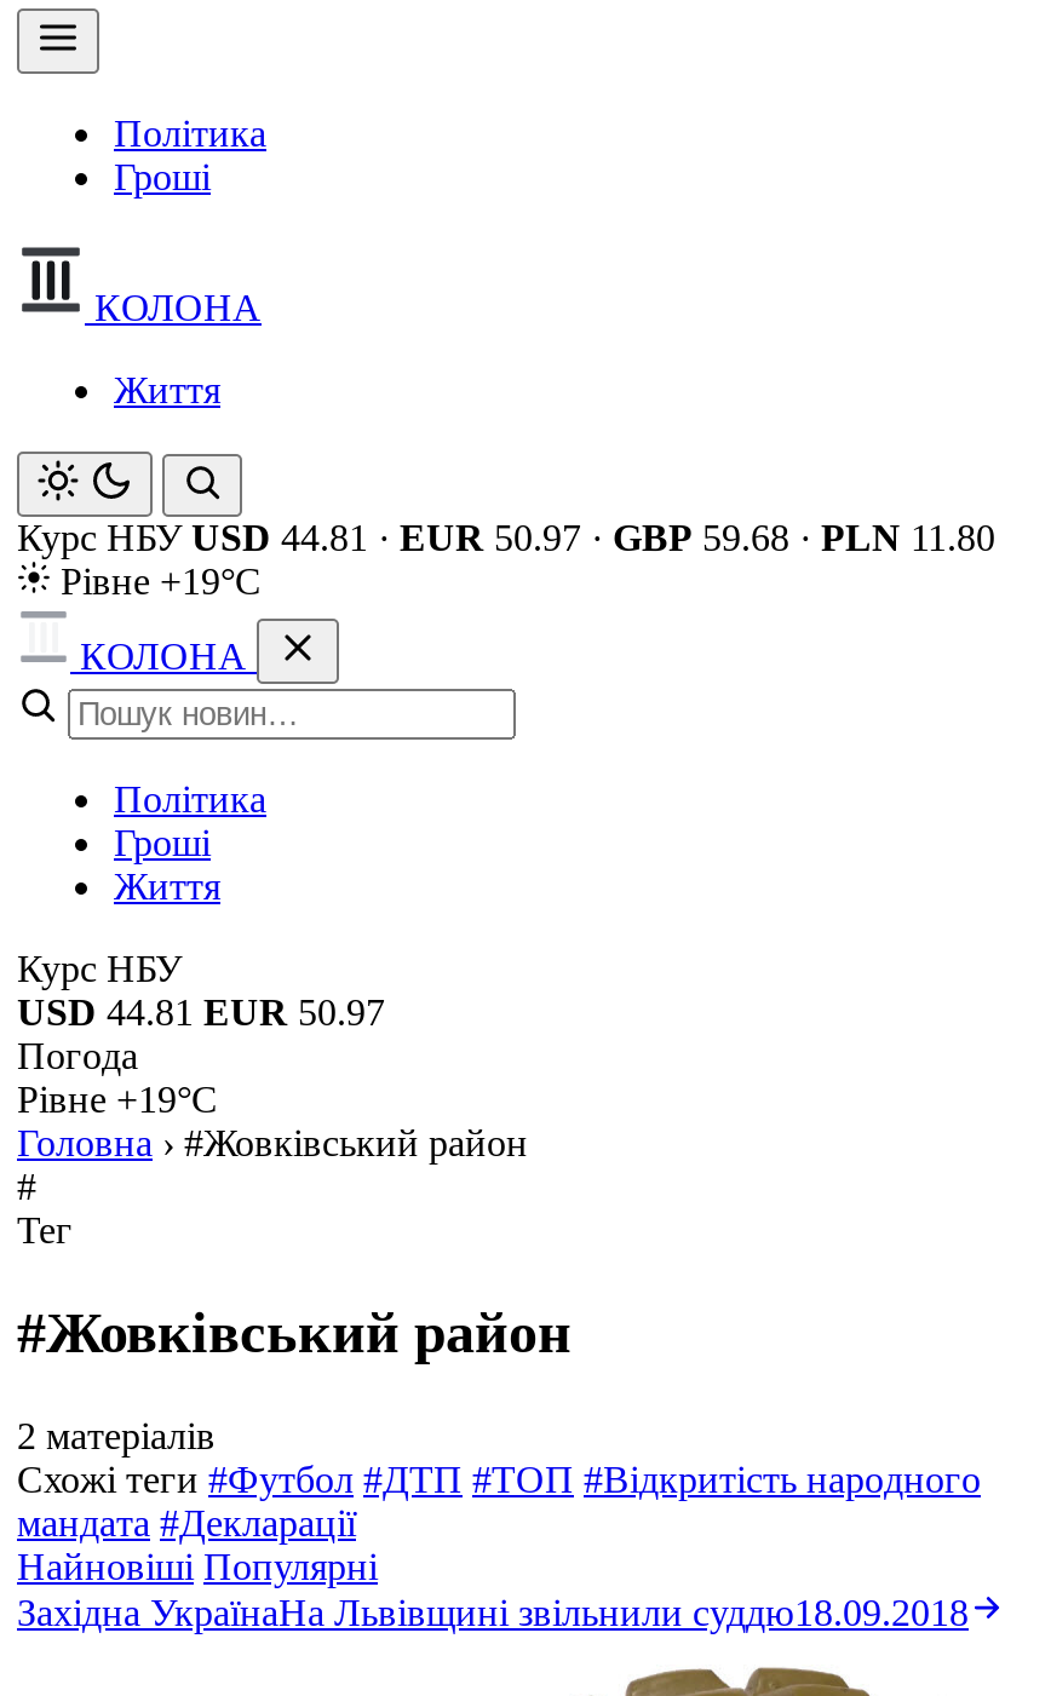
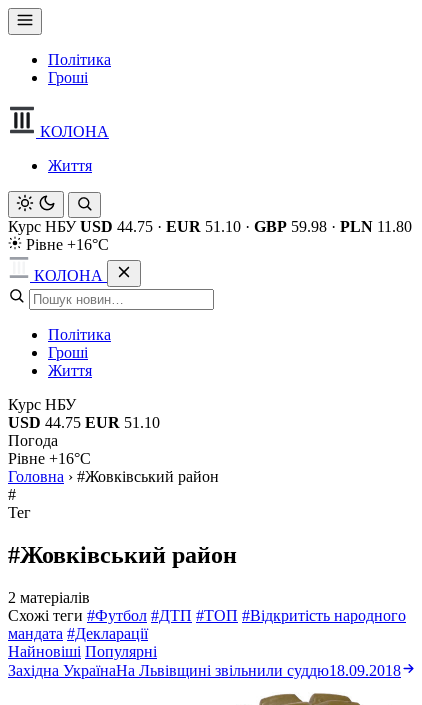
[17,517,995,558] Курс НБУ USD 44.81 · EUR 50.97 · GBP 59.68 · PLN 11.80 -> [8,218,412,235] Курс НБУ USD 44.75 · EUR 51.10 · GBP 59.98 · PLN 11.80
[51,560,262,602] Рівне +19°C -> [22,236,109,253] Рівне +16°C
[17,991,385,1033] USD 44.81 EUR 50.97 -> [8,414,160,431] USD 44.75 EUR 51.10
[17,1079,218,1120] Рівне +19°C -> [8,450,91,467] Рівне +16°C

